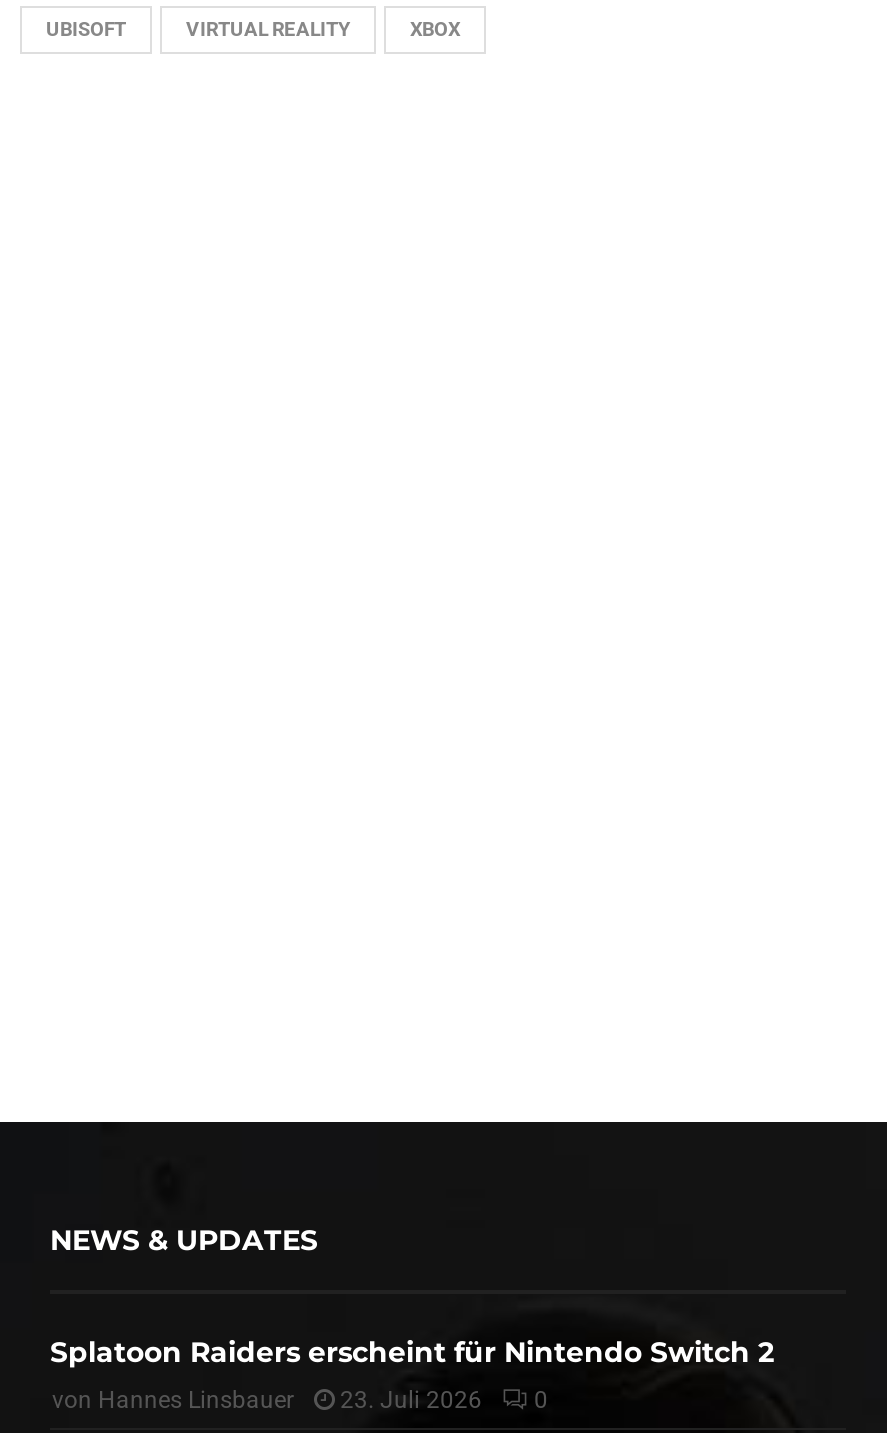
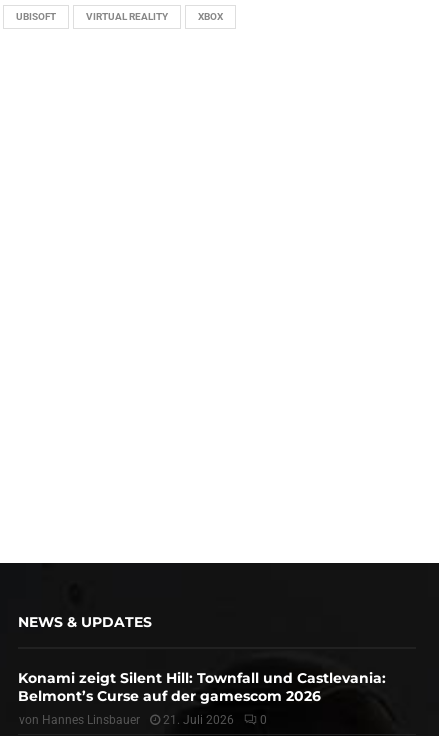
[50,1335,774,1371] Splatoon Raiders erscheint für Nintendo Switch 2 -> [18,669,386,705] Konami zeigt Silent Hill: Townfall und Castlevania: | Belmont’s Curse auf der gamescom 2026
[52,1387,548,1415] von Hannes Linsbauer 23. Juli 2026 0 -> [19,713,267,727] von Hannes Linsbauer 21. Juli 2026 0

